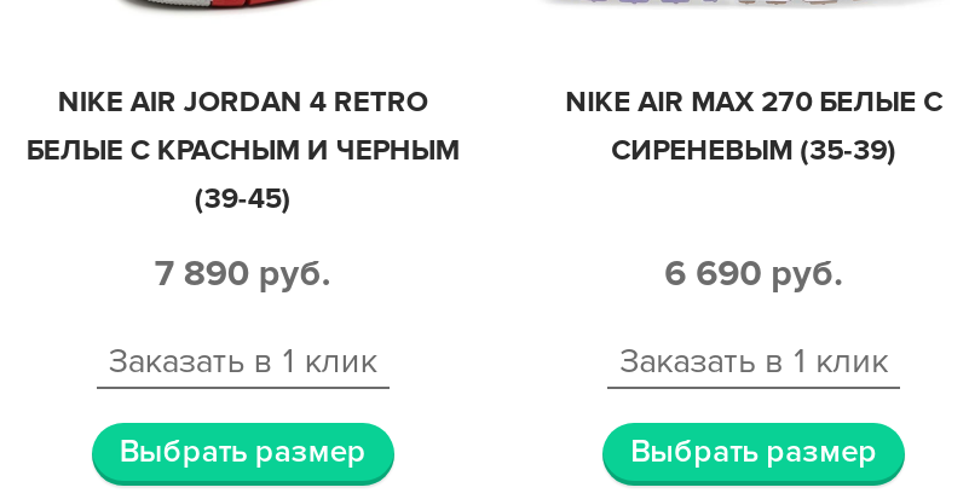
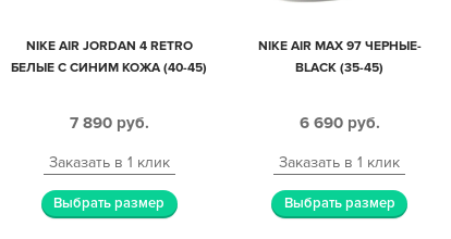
[565,85,943,169] NIKE AIR MAX 270 БЕЛЫЕ С | СИРЕНЕВЫМ (35-39) -> [258,38,421,76] NIKE AIR MAX 97 ЧЕРНЫЕ- | BLACK (35-45)
[26,133,459,218] БЕЛЫЕ С КРАСНЫМ И ЧЕРНЫМ | (39-45) -> [11,60,207,76] БЕЛЫЕ С СИНИМ КОЖА (40-45)

